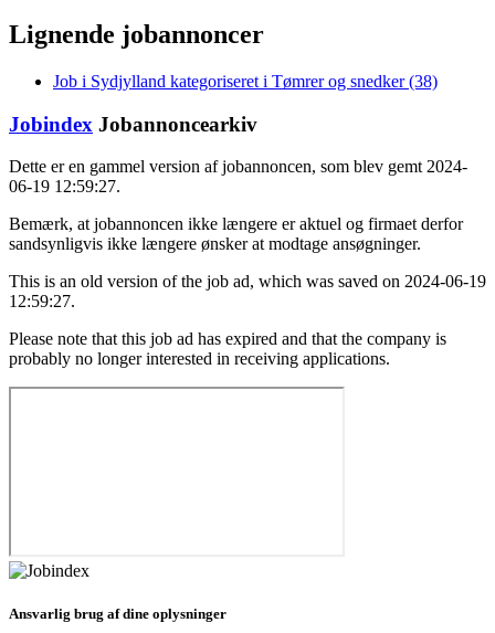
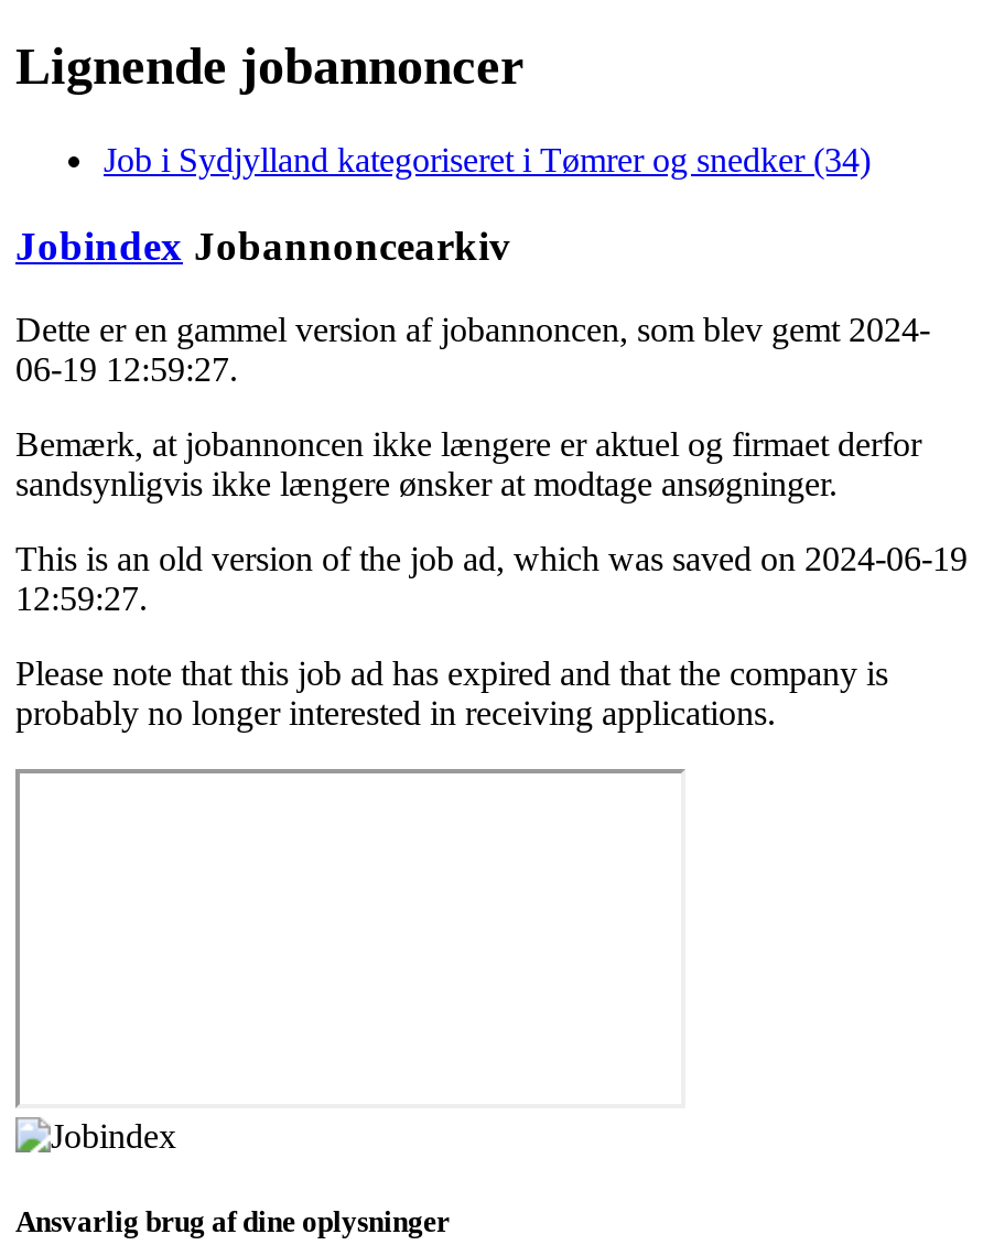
[53,72,438,90] Job i Sydjylland kategoriseret i Tømrer og snedker (38) -> [104,141,871,178] Job i Sydjylland kategoriseret i Tømrer og snedker (34)

